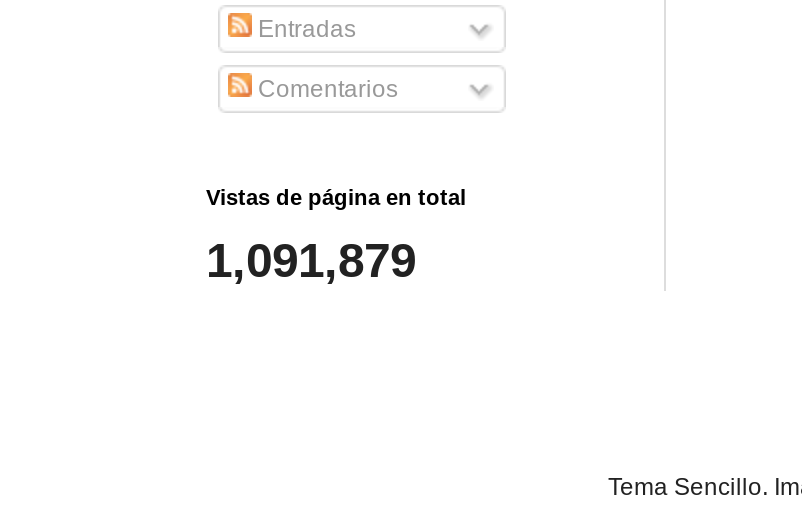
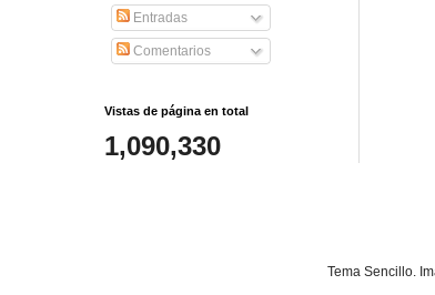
[206,233,416,287] 1,091,879 -> [104,131,221,161] 1,090,330

